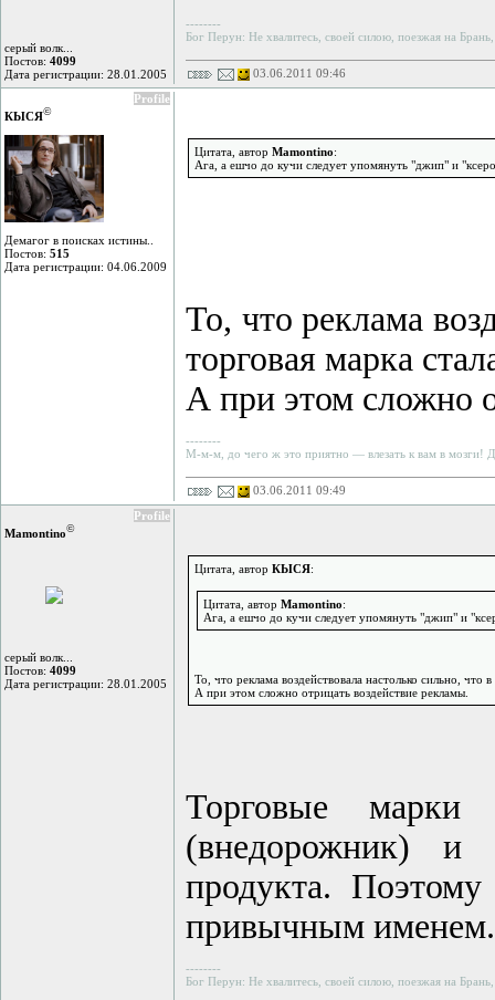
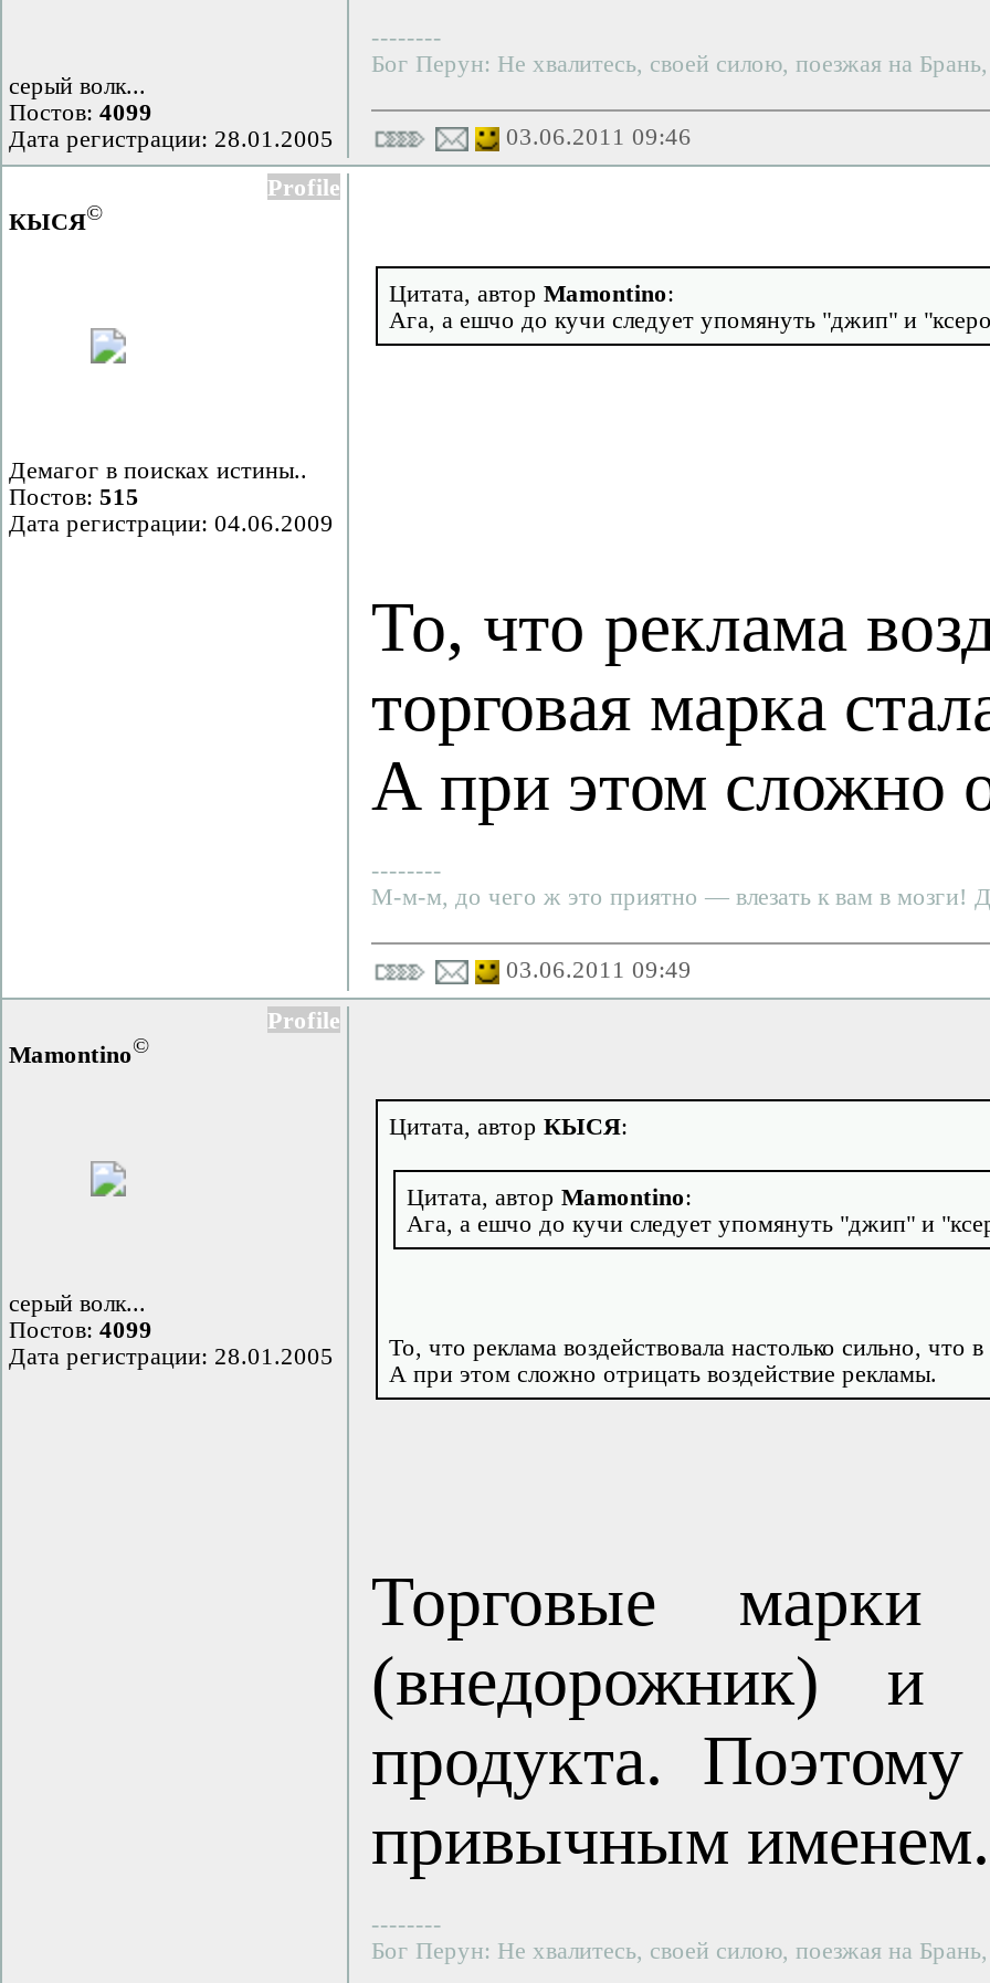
[3,134,105,223] [image] -> none

